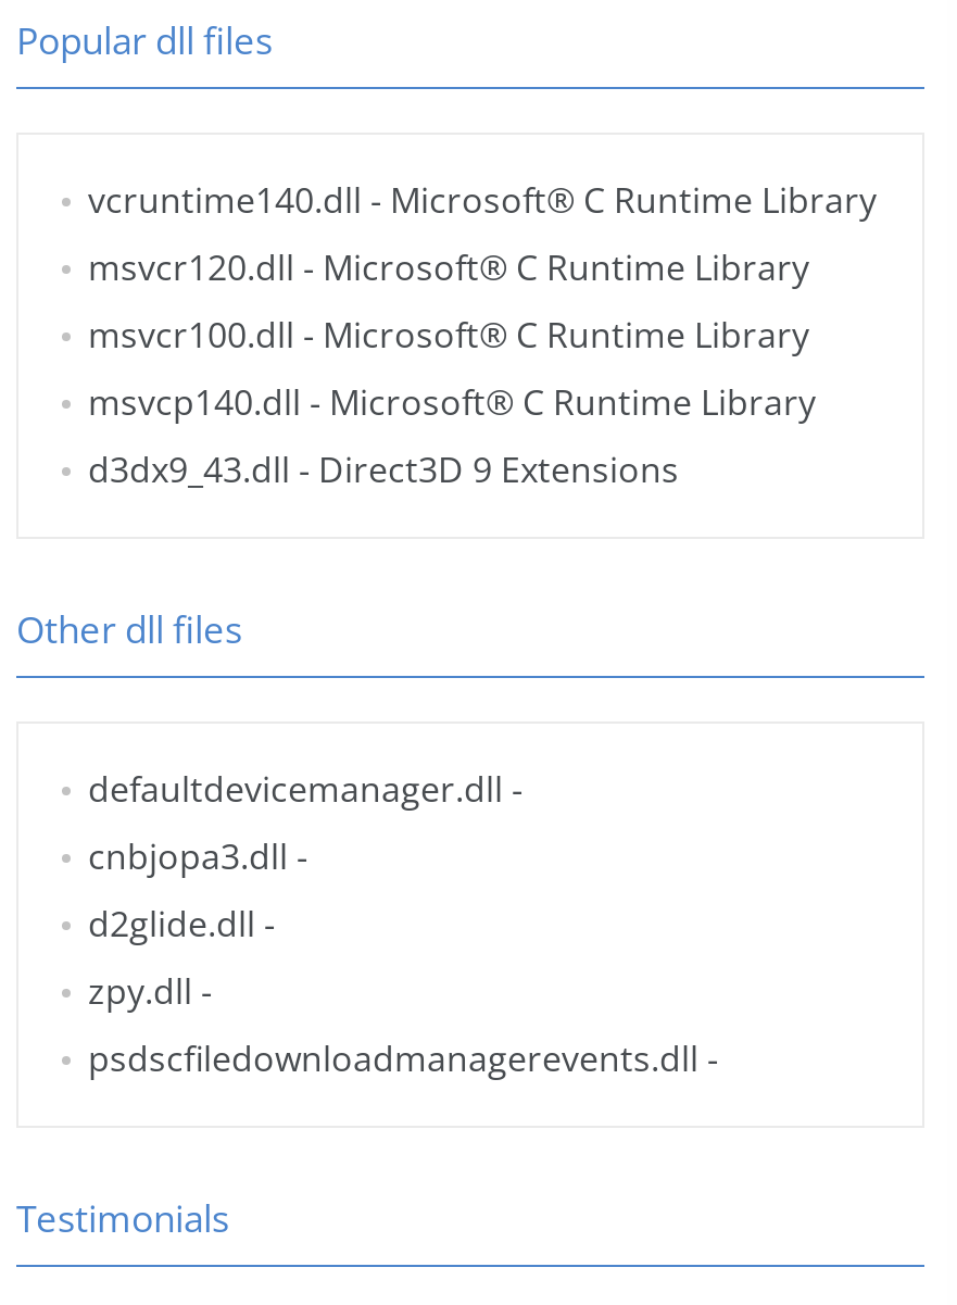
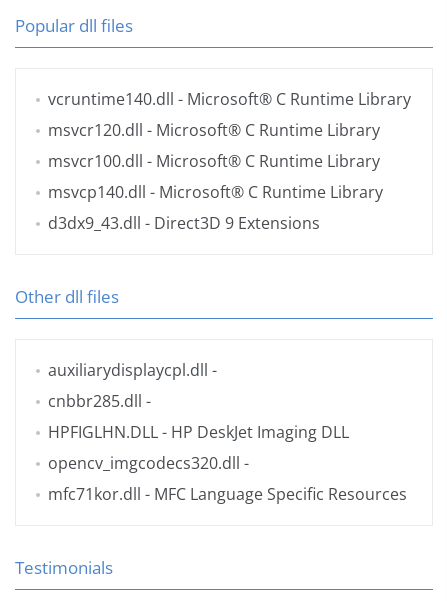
[88,765,718,1082] defaultdevicemanager.dll - | cnbjopa3.dll - | d2glide.dll - | zpy.dll - | psdscfiledownloadmanagerevents.dll - -> [48,359,407,505] auxiliarydisplaycpl.dll - | cnbbr285.dll - | HPFIGLHN.DLL - HP DeskJet Imaging DLL | opencv_imgcodecs320.dll - | mfc71kor.dll - MFC Language Specific Resources

